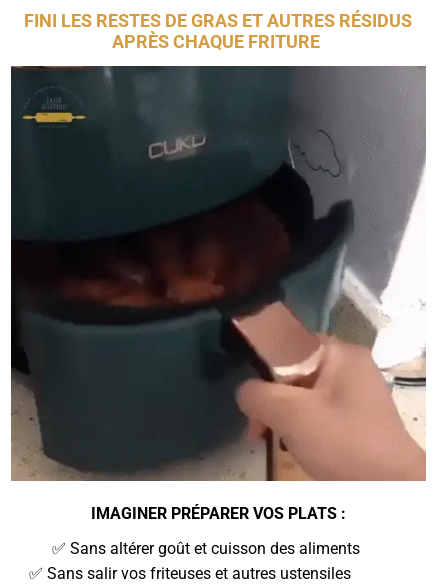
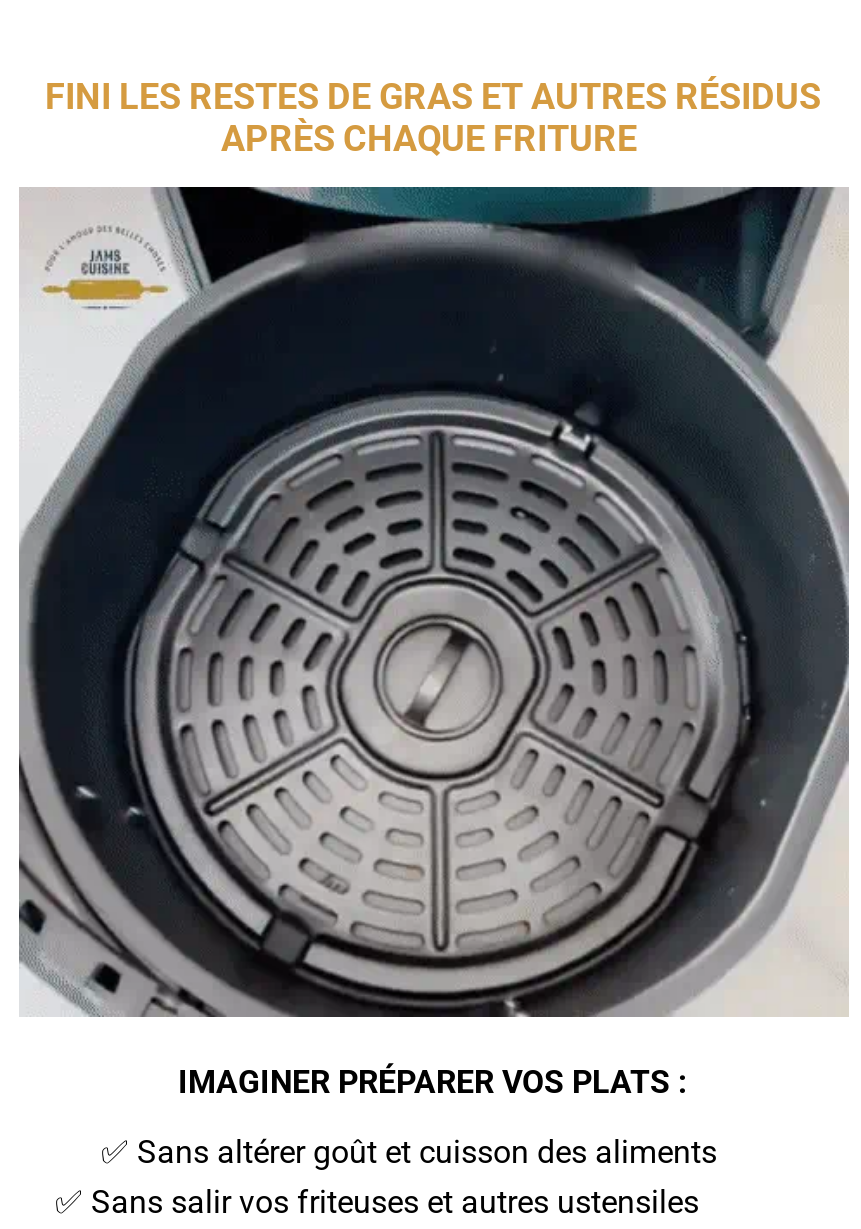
[10,65,427,482] [image] -> [19,187,851,1019] [image]

